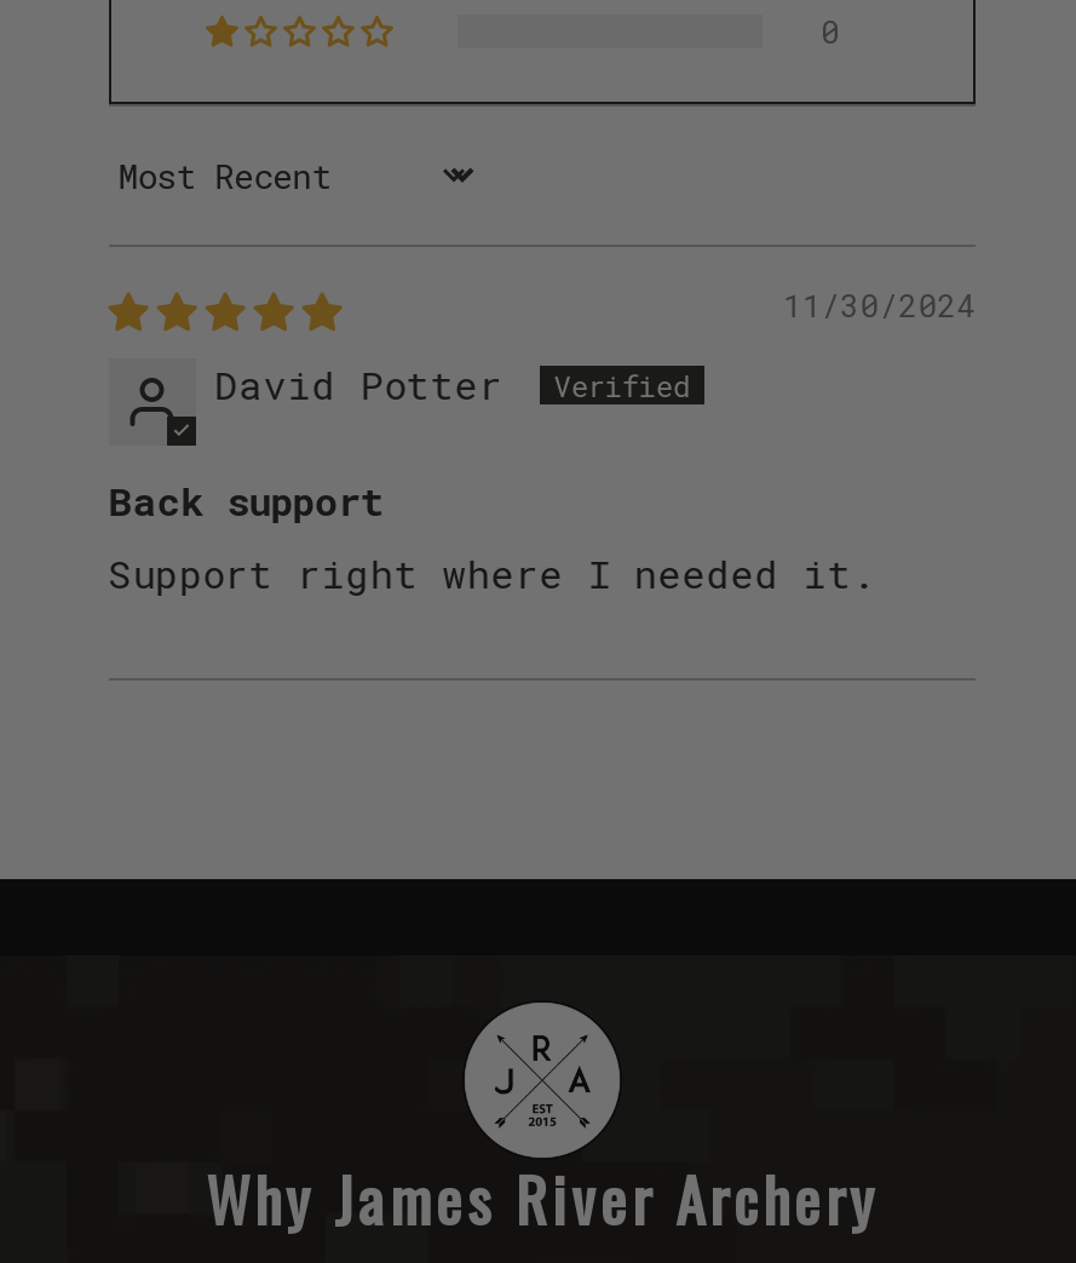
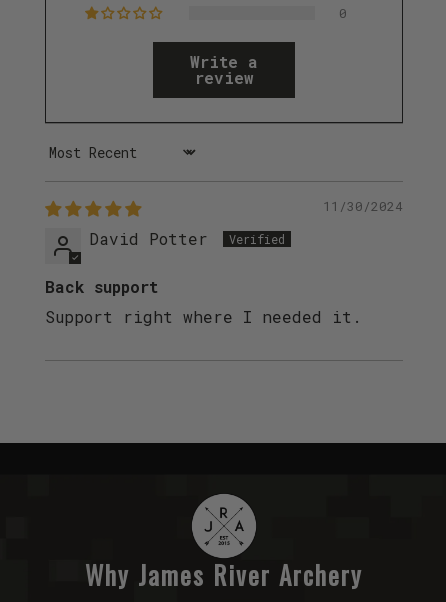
none -> [190,51,258,88] Write a | review

